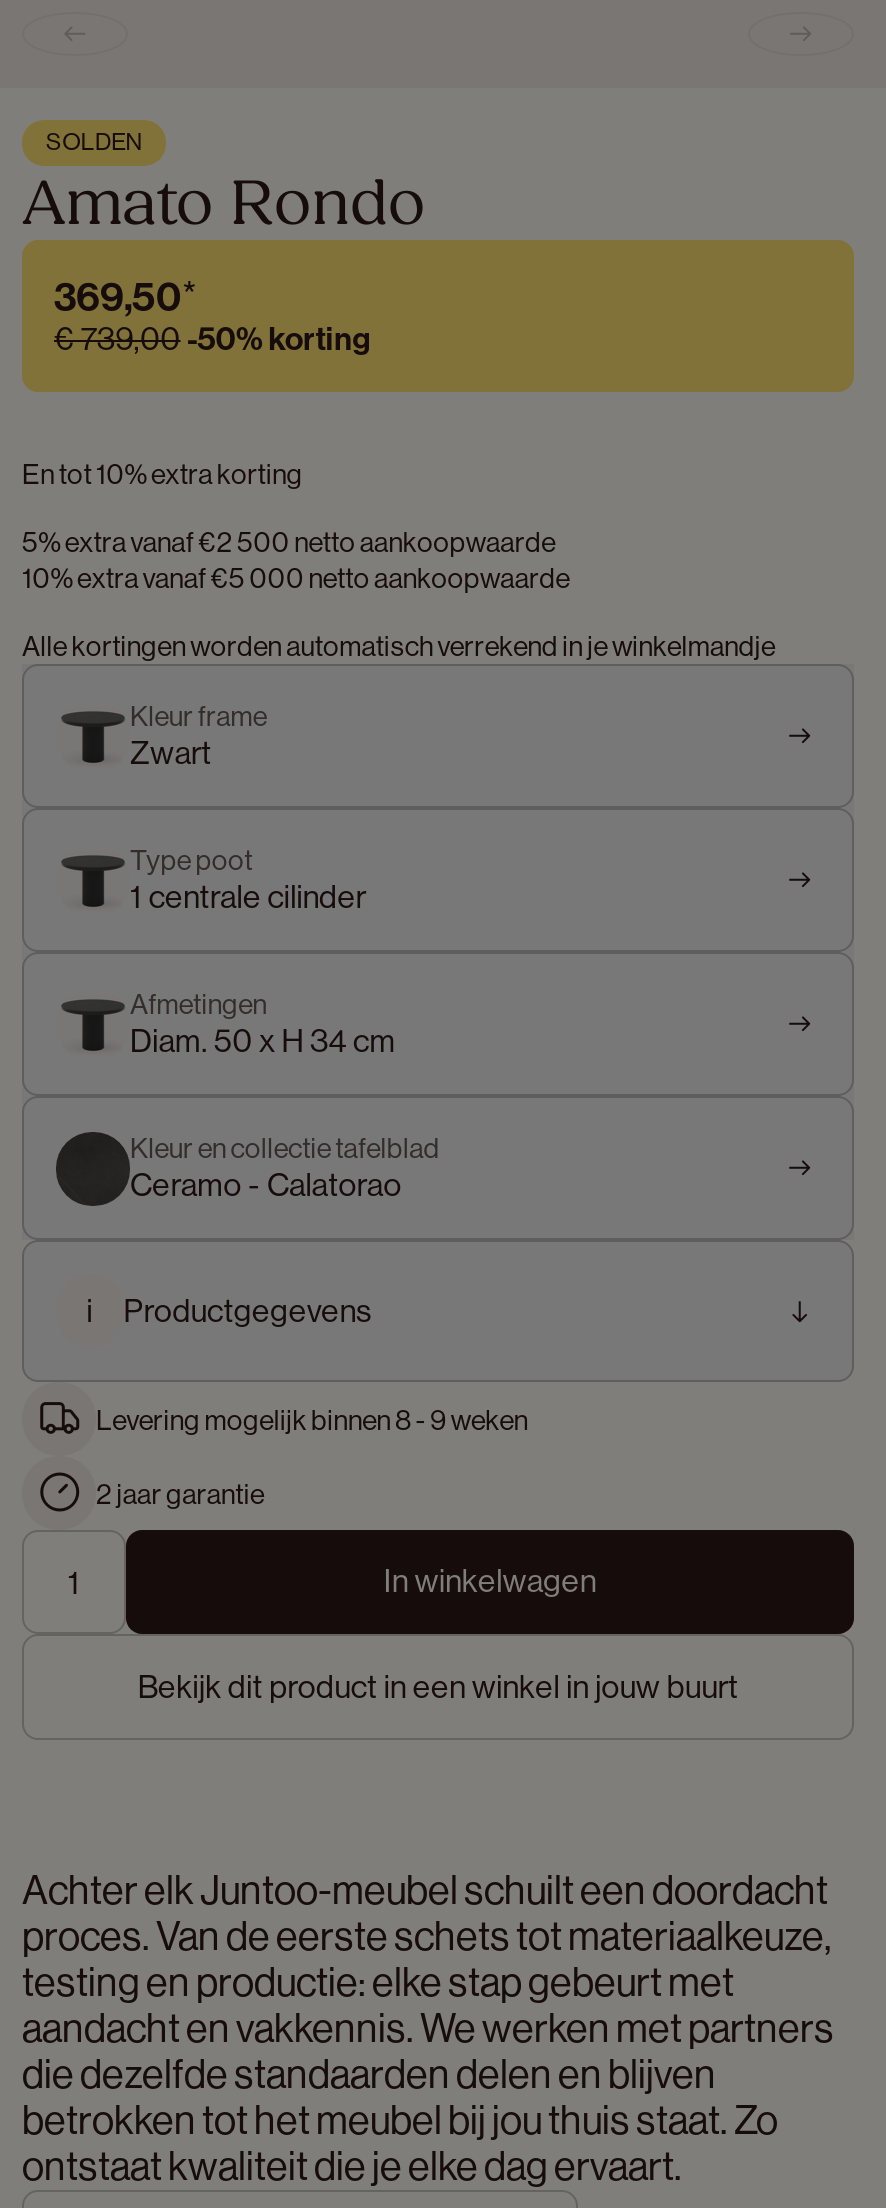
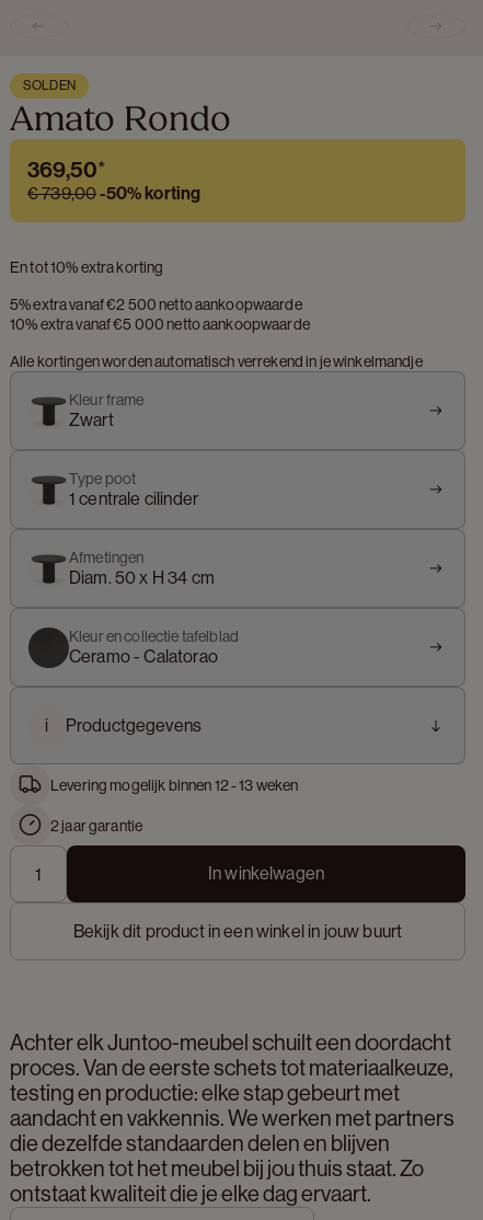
[96,1403,528,1435] Levering mogelijk binnen 8 - 9 weken -> [50,776,298,793] Levering mogelijk binnen 12 - 13 weken

